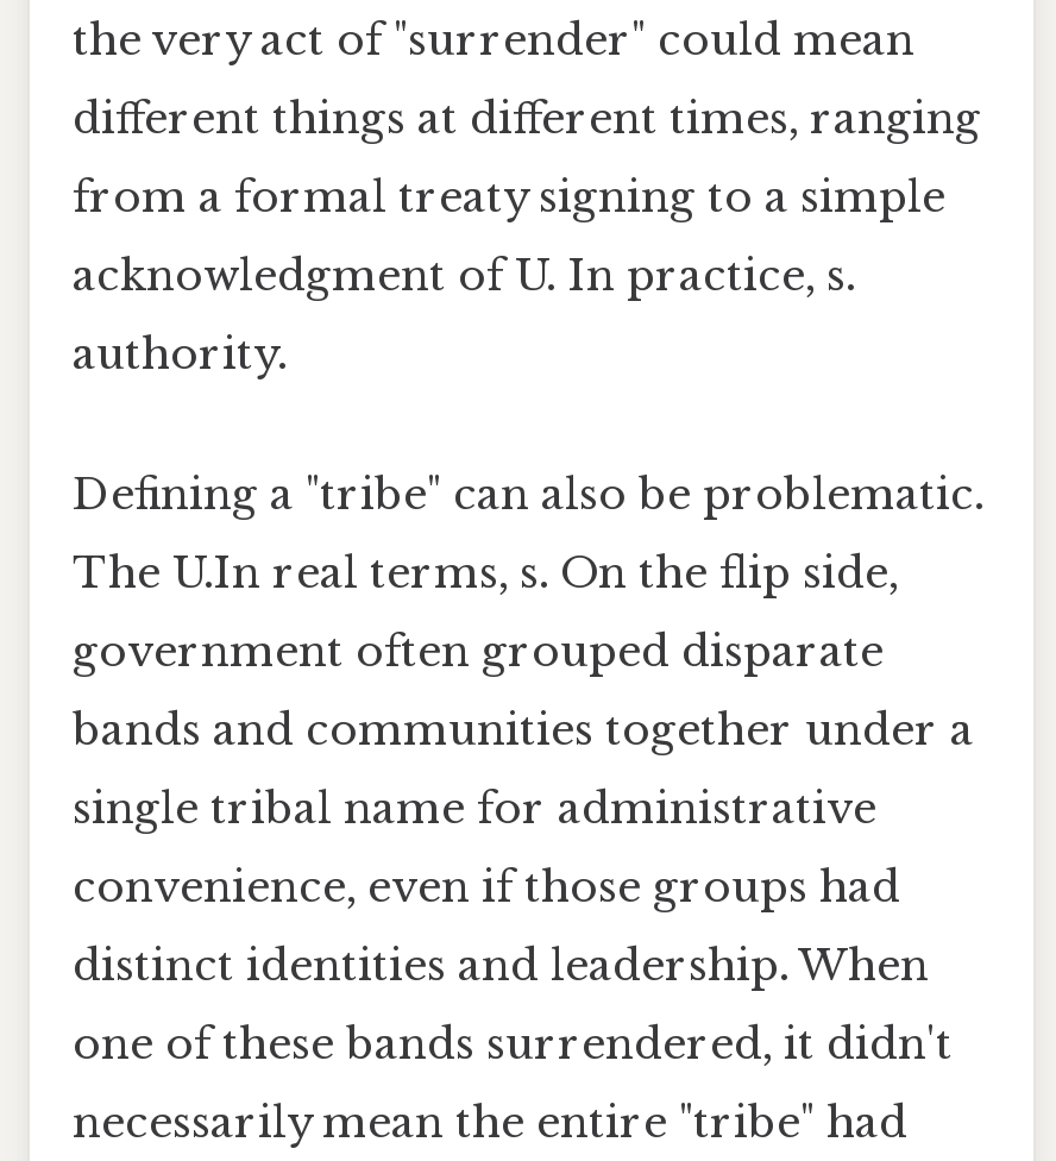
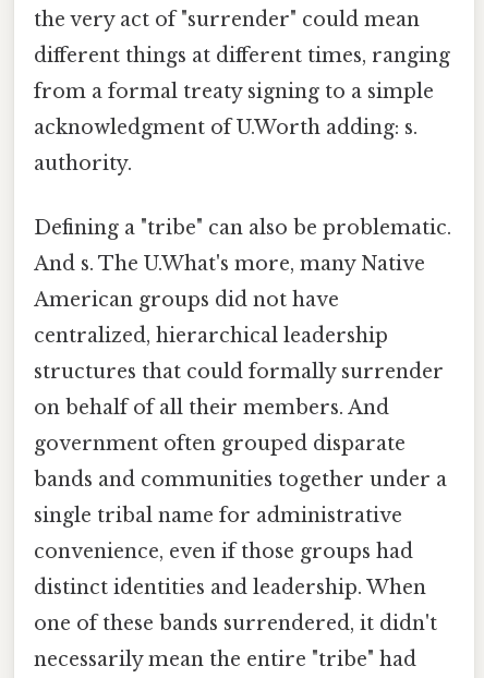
[73,250,855,302] acknowledgment of U. In practice, s. -> [34,115,418,139] acknowledgment of U.Worth adding: s.
[73,547,898,600] The U.In real terms, s. On the flip side, -> [34,252,444,420] And s. The U.What's more, many Native | American groups did not have | centralized, hierarchical leadership | structures that could formally surrender | on behalf of all their members. And

